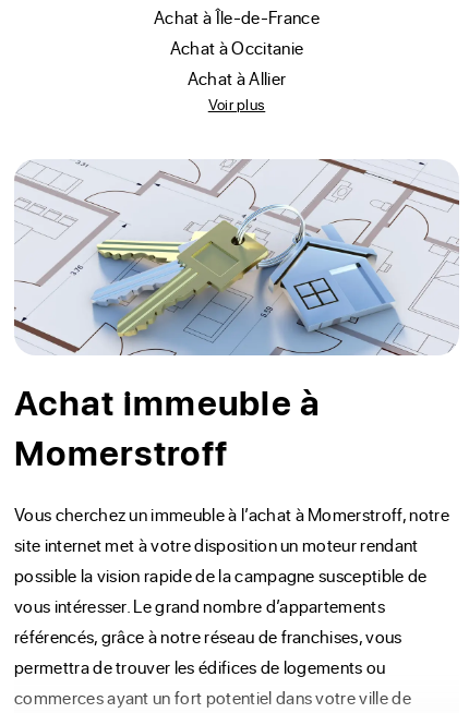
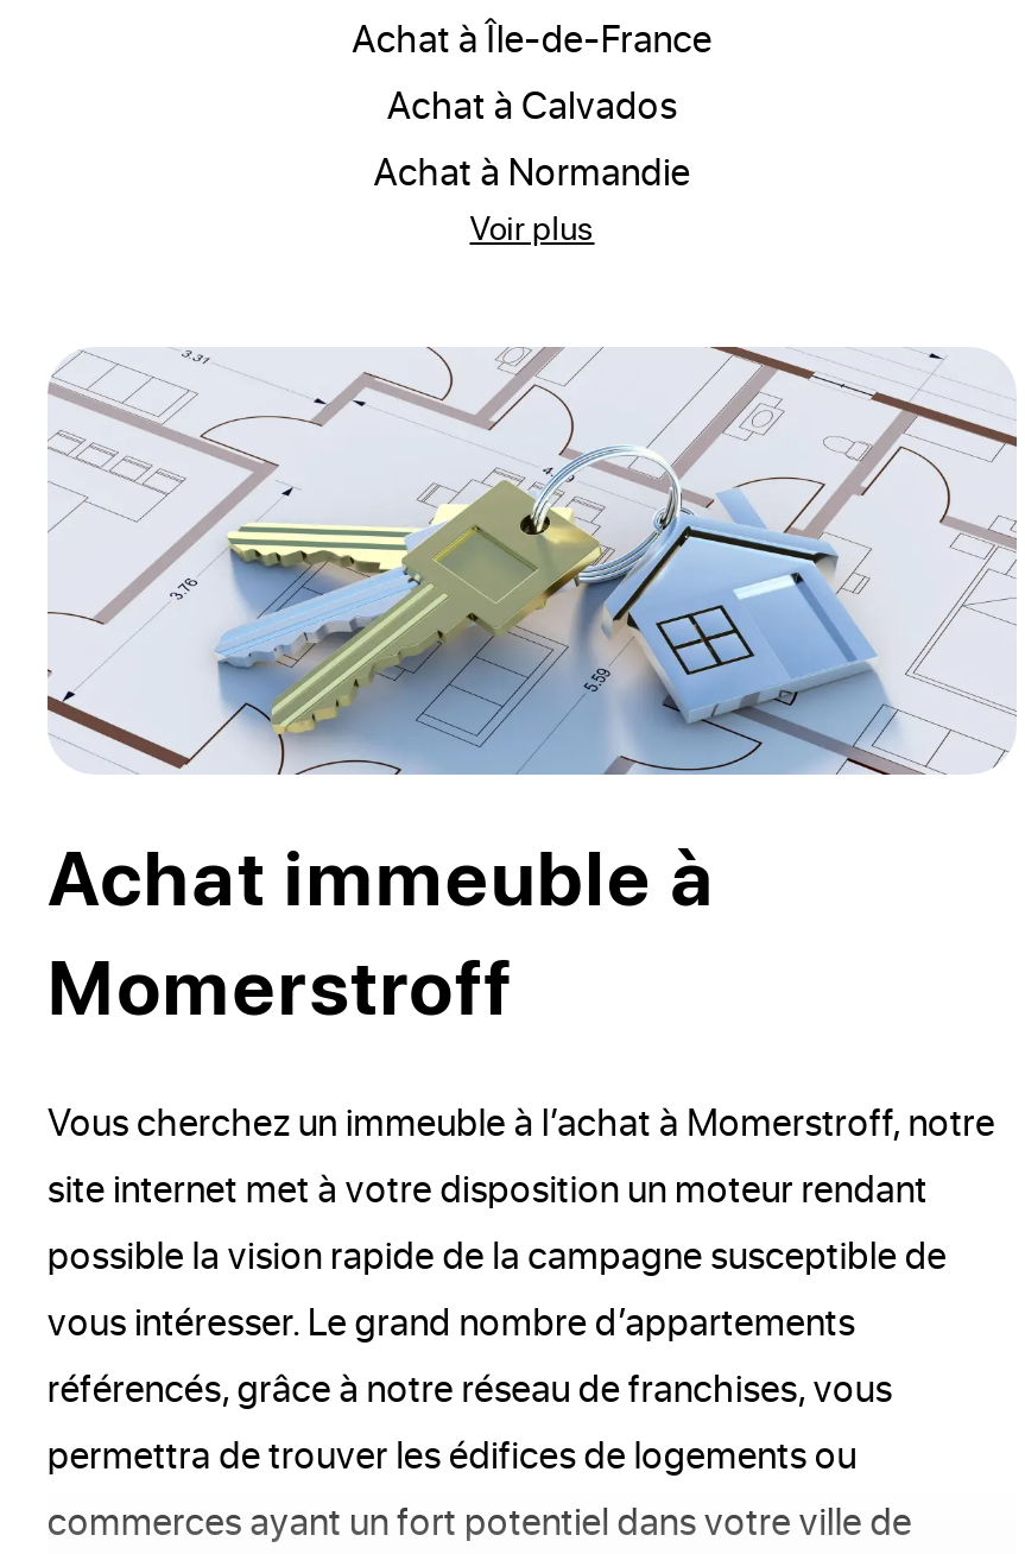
[181,36,303,59] achat à Occitanie -> [411,78,677,128] achat à Calvados
[199,67,286,89] achat à Allier -> [398,145,691,195] achat à Normandie

